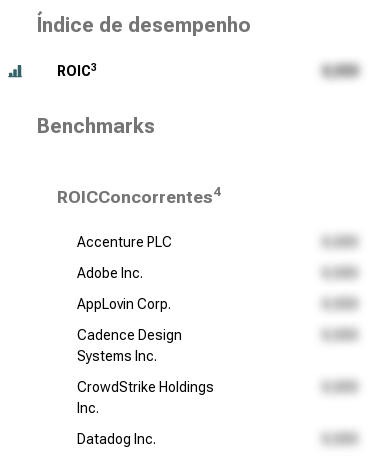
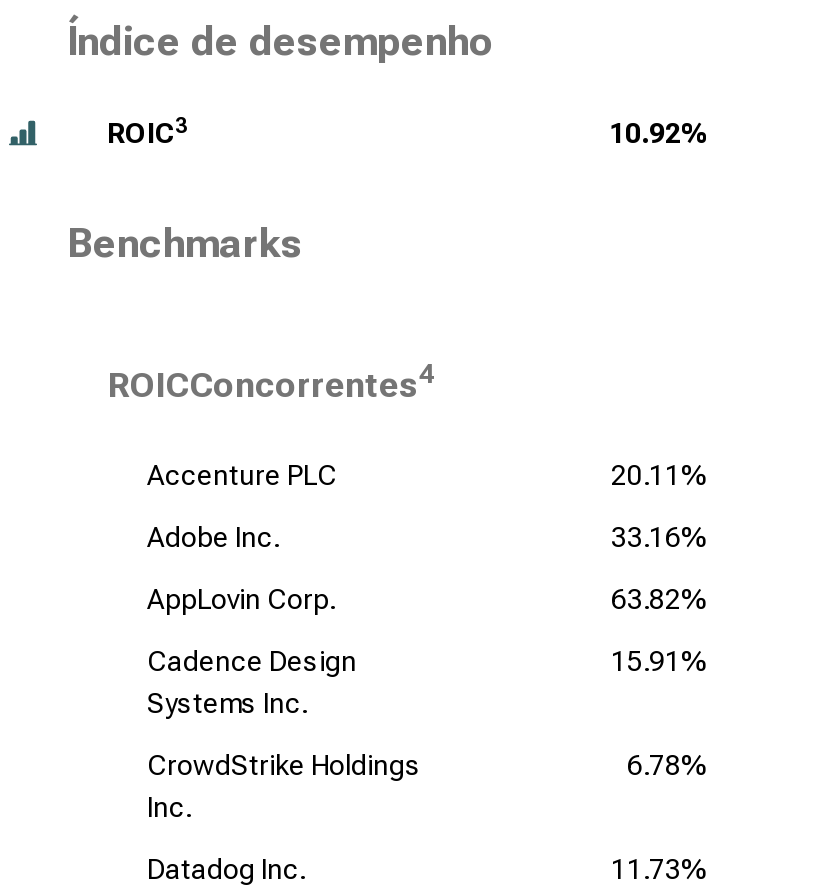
none -> [609,117,709,149] 10.92%
none -> [611,459,709,491] 20.11%
none -> [611,521,709,553] 33.16%
none -> [611,583,709,615] 63.82%
none -> [611,645,709,677] 15.91%
none -> [627,749,709,781] 6.78%
none -> [611,853,709,885] 11.73%

